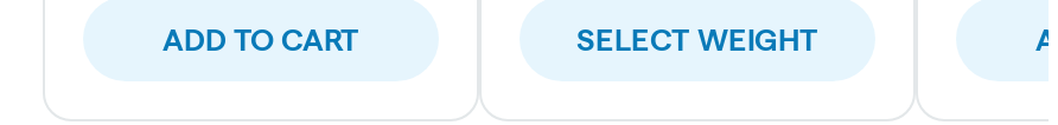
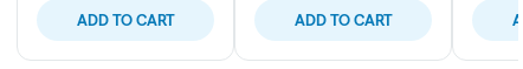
[576,23,818,56] SELECT WEIGHT -> [294,11,392,28] ADD TO CART

